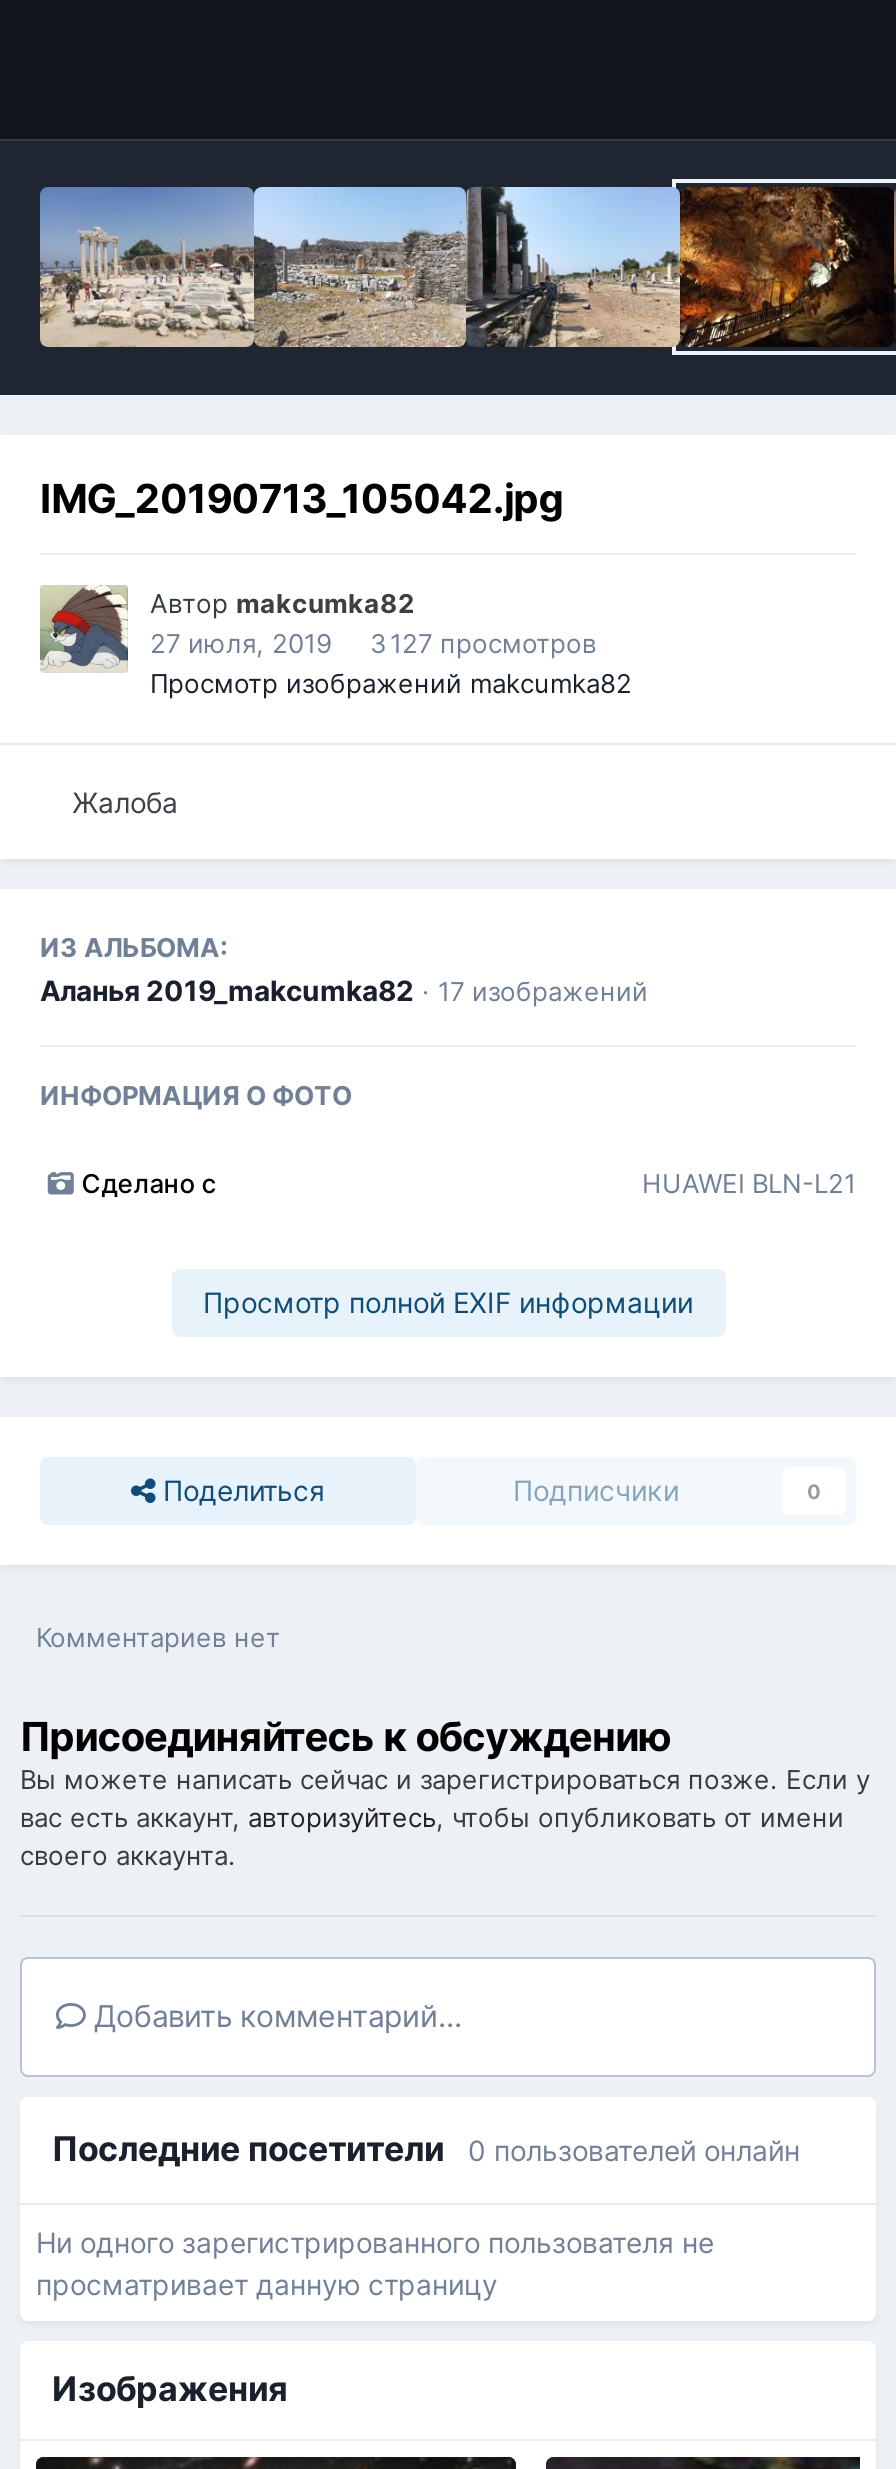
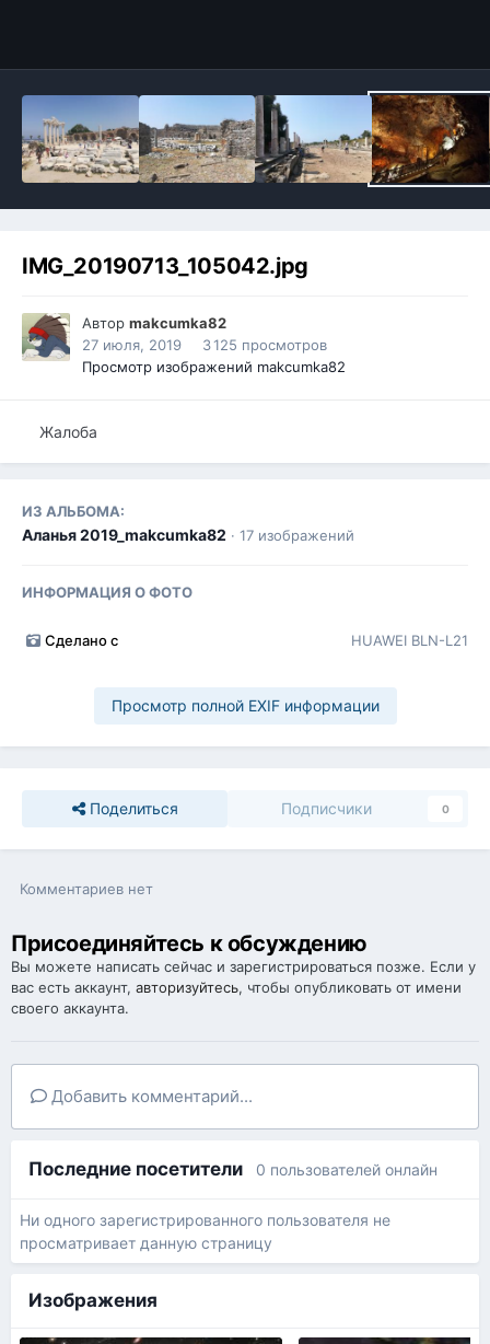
[150,627,596,659] 27 июля, 2019 3 127 просмотров -> [82,336,327,354] 27 июля, 2019 3 125 просмотров

